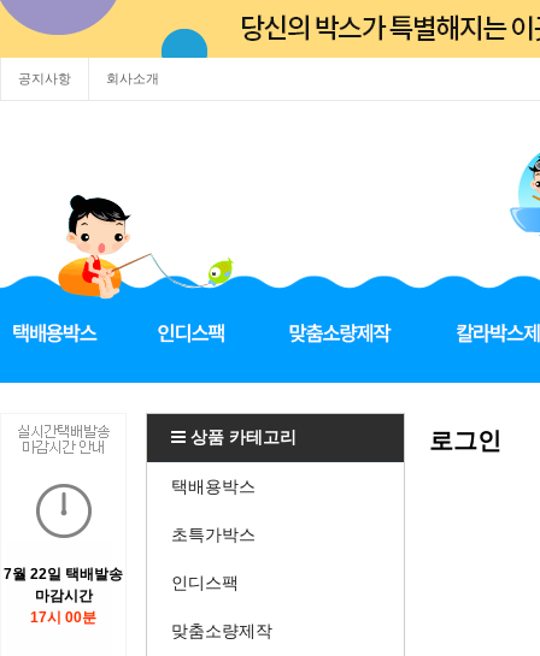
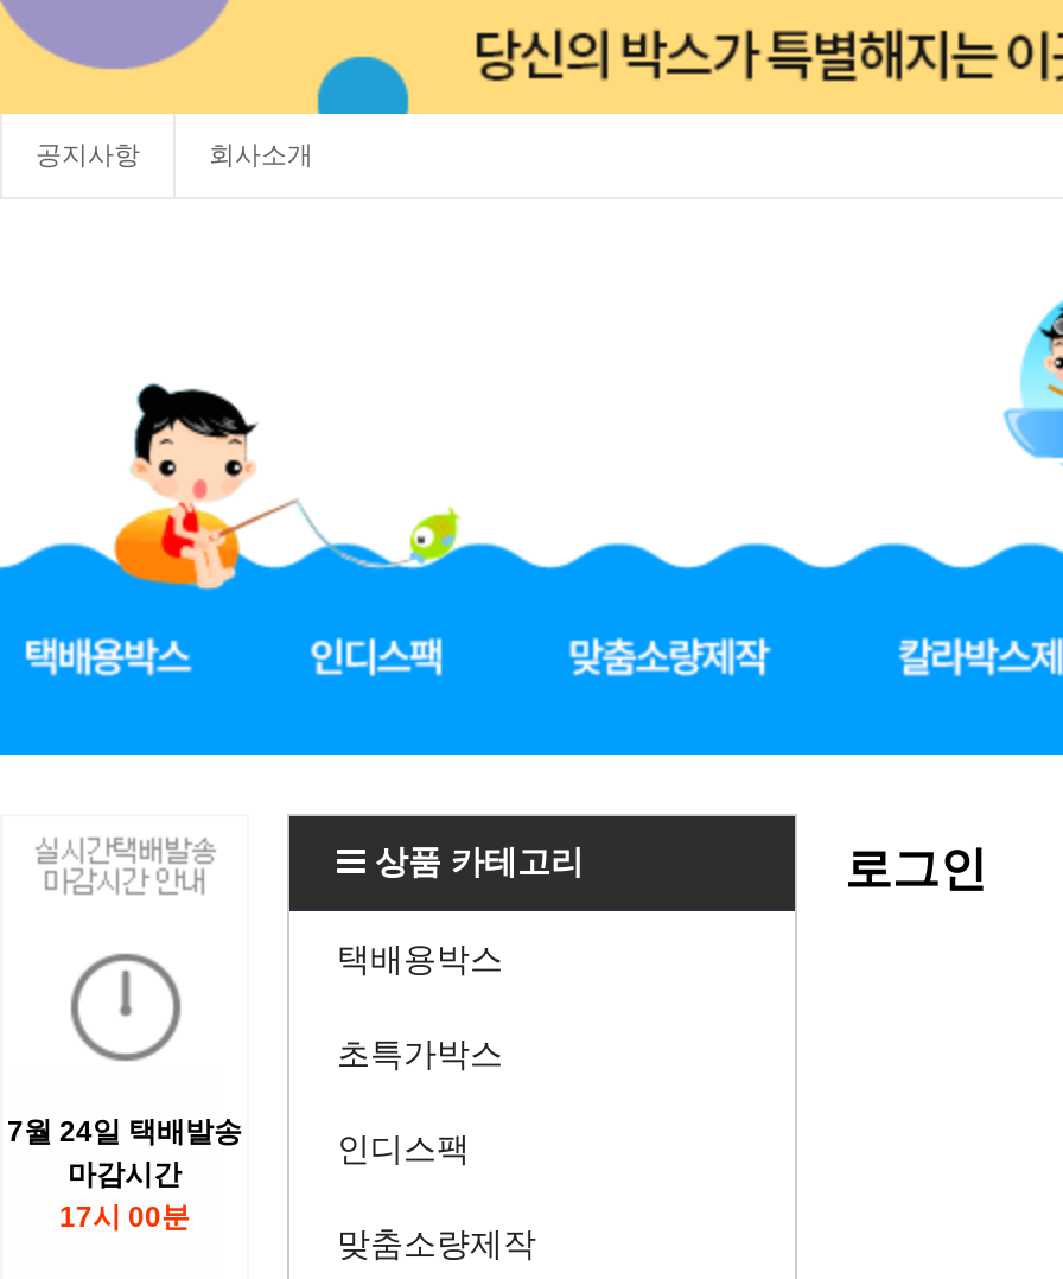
[4,566,123,583] 7월 22일 택배발송 -> [7,1115,242,1148] 7월 24일 택배발송

